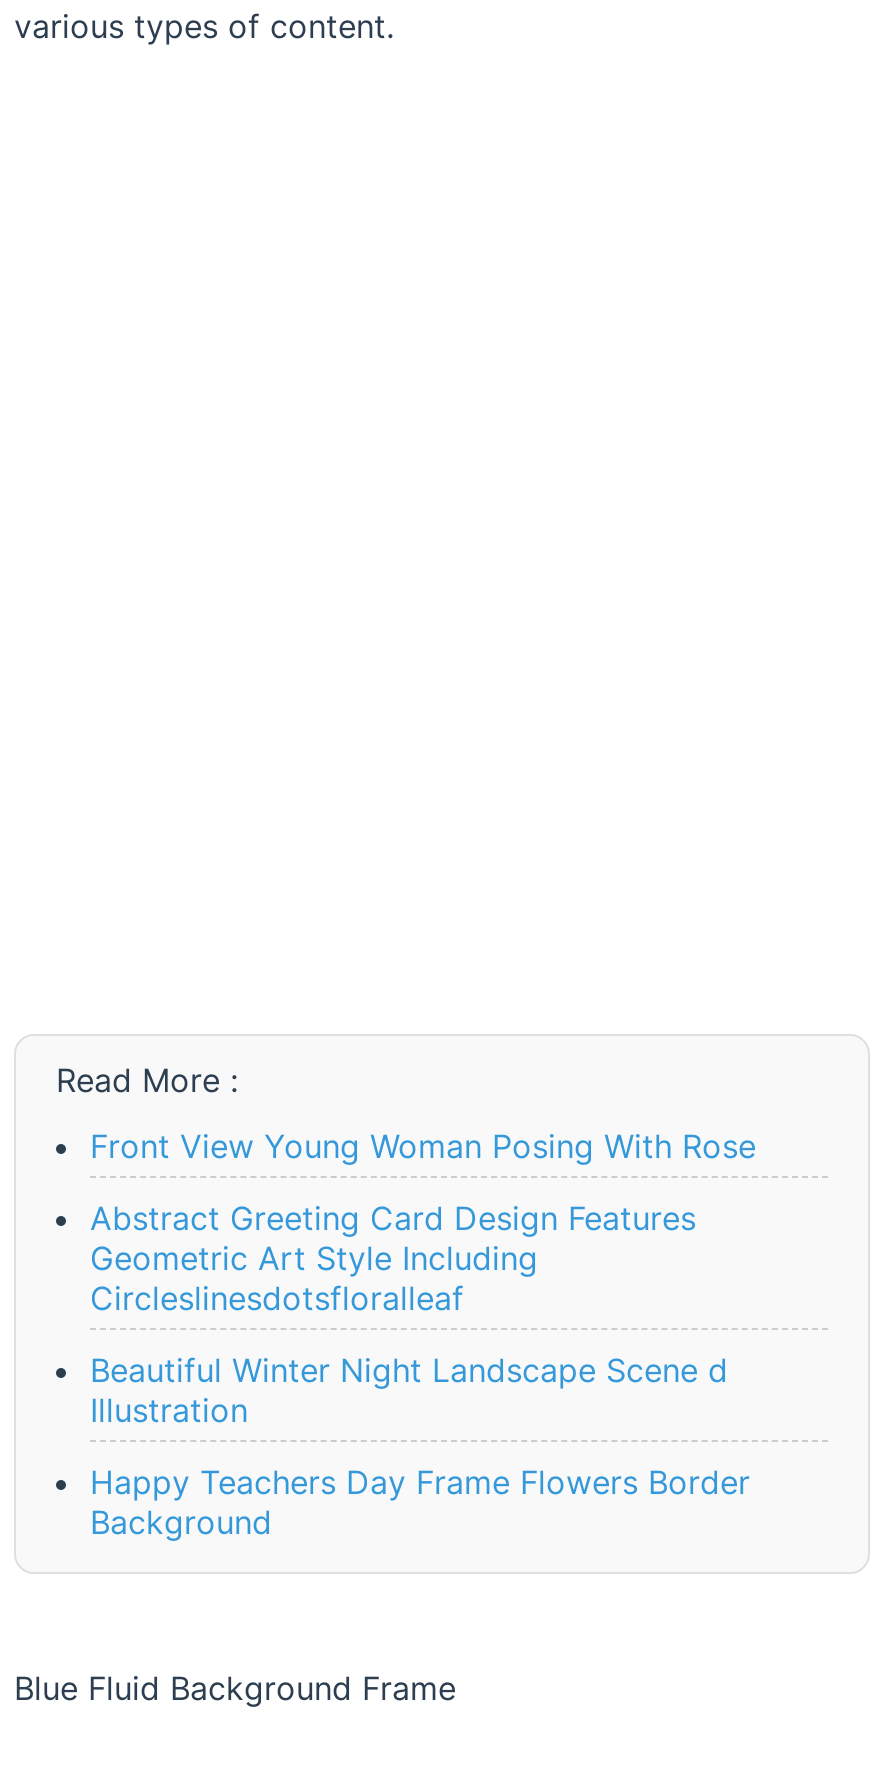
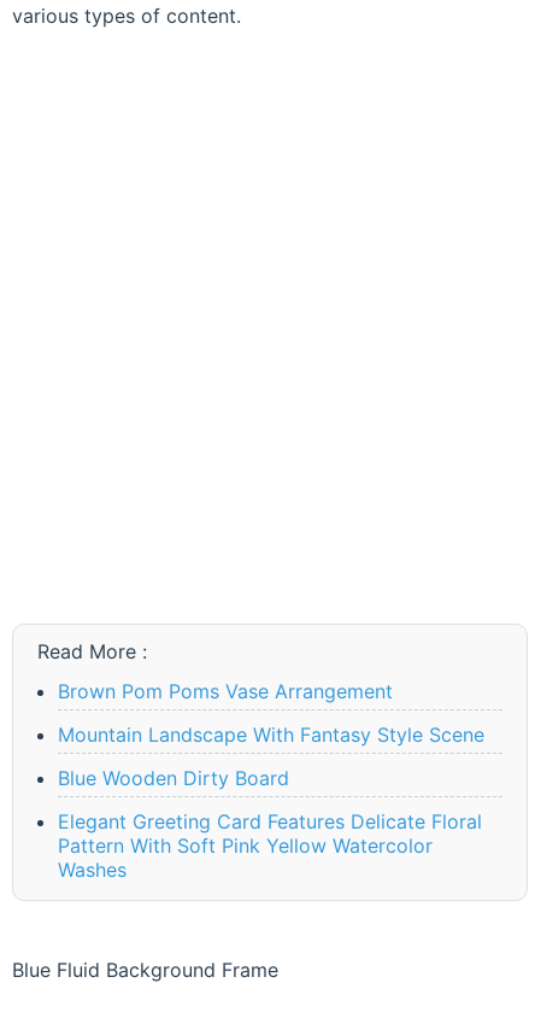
[90,1125,756,1165] Front View Young Woman Posing With Rose -> [58,678,393,703] Brown Pom Poms Vase Arrangement
[90,1197,696,1317] Abstract Greeting Card Design Features | Geometric Art Style Including | Circleslinesdotsfloralleaf -> [58,722,484,746] Mountain Landscape With Fantasy Style Scene
[90,1349,728,1429] Beautiful Winter Night Landscape Scene d | Illustration -> [58,765,289,789] Blue Wooden Dirty Board
[90,1461,750,1541] Happy Teachers Day Frame Flowers Border | Background -> [58,809,482,881] Elegant Greeting Card Features Delicate Floral | Pattern With Soft Pink Yellow Watercolor | Washes

